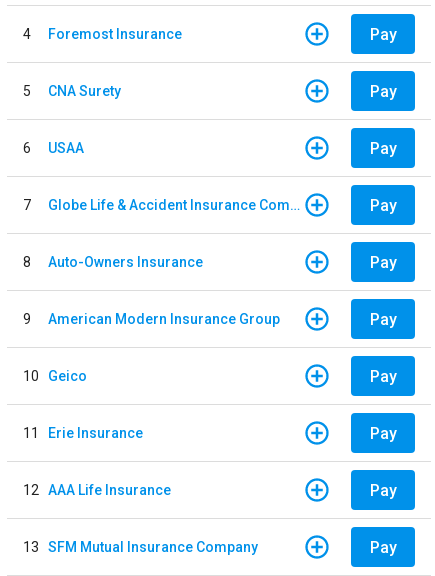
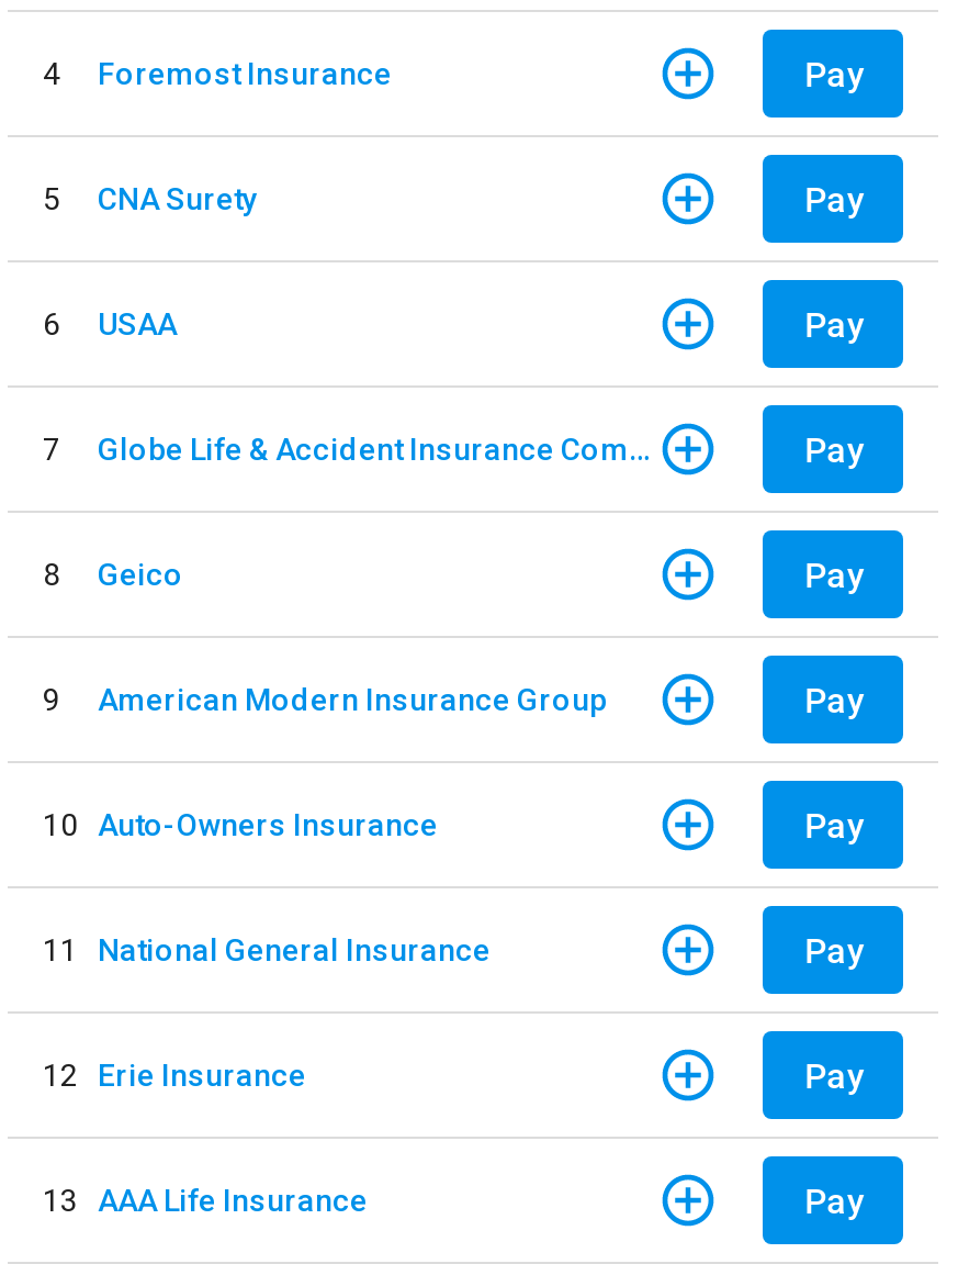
[48,253,203,269] Auto-Owners Insurance -> [98,556,183,591] Geico
[23,367,87,383] 10 Geico -> [43,806,438,841] 10 Auto-Owners Insurance
[23,424,143,440] 11 Erie Insurance -> [43,931,491,966] 11 National General Insurance
[23,481,171,497] 12 AAA Life Insurance -> [43,1056,306,1092] 12 Erie Insurance
[23,538,258,554] 13 SFM Mutual Insurance Company -> [43,1182,368,1217] 13 AAA Life Insurance

